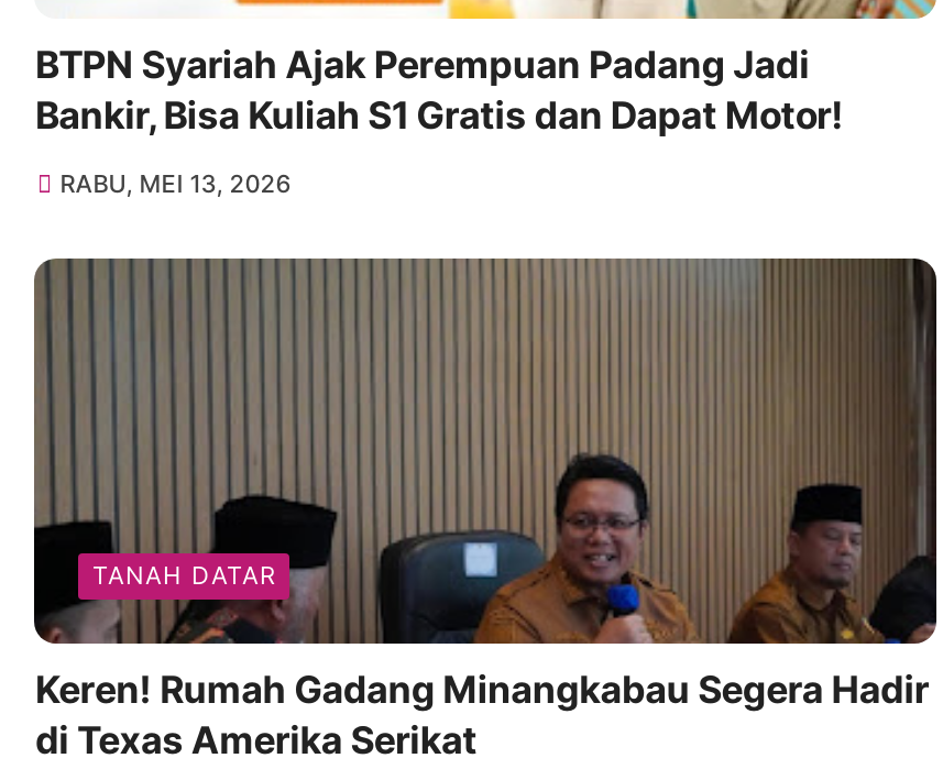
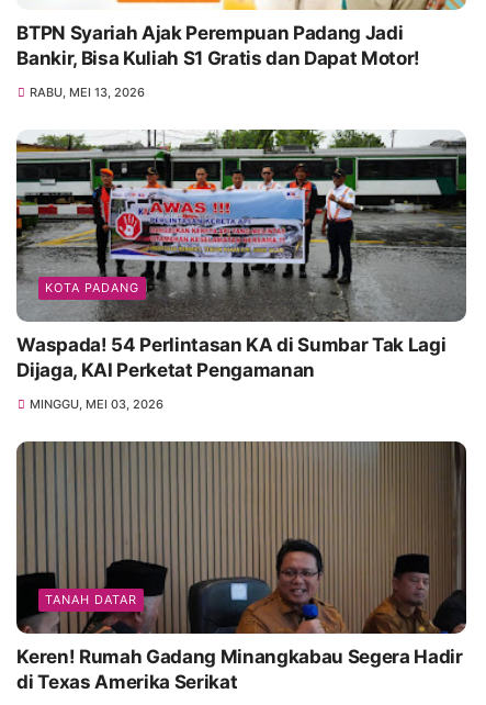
none -> [15,130,466,412] [image] | KOTA PADANG | Waspada! 54 Perlintasan KA di Sumbar Tak Lagi | Dijaga, KAI Perketat Pengamanan | MINGGU, MEI 03, 2026

